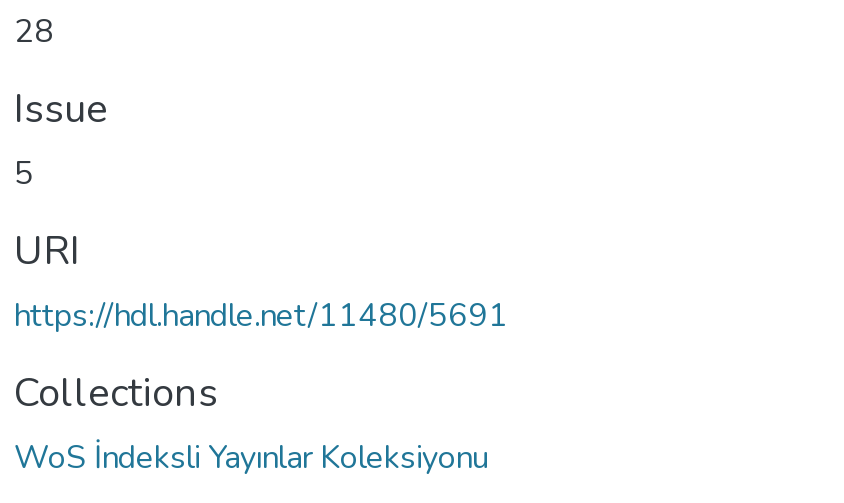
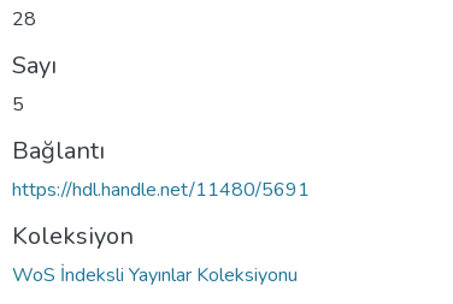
[14,82,108,136] Issue -> [12,49,57,81] Sayı
[14,224,80,278] URI -> [12,134,105,167] Bağlantı
[14,366,218,420] Collections -> [12,220,134,252] Koleksiyon

